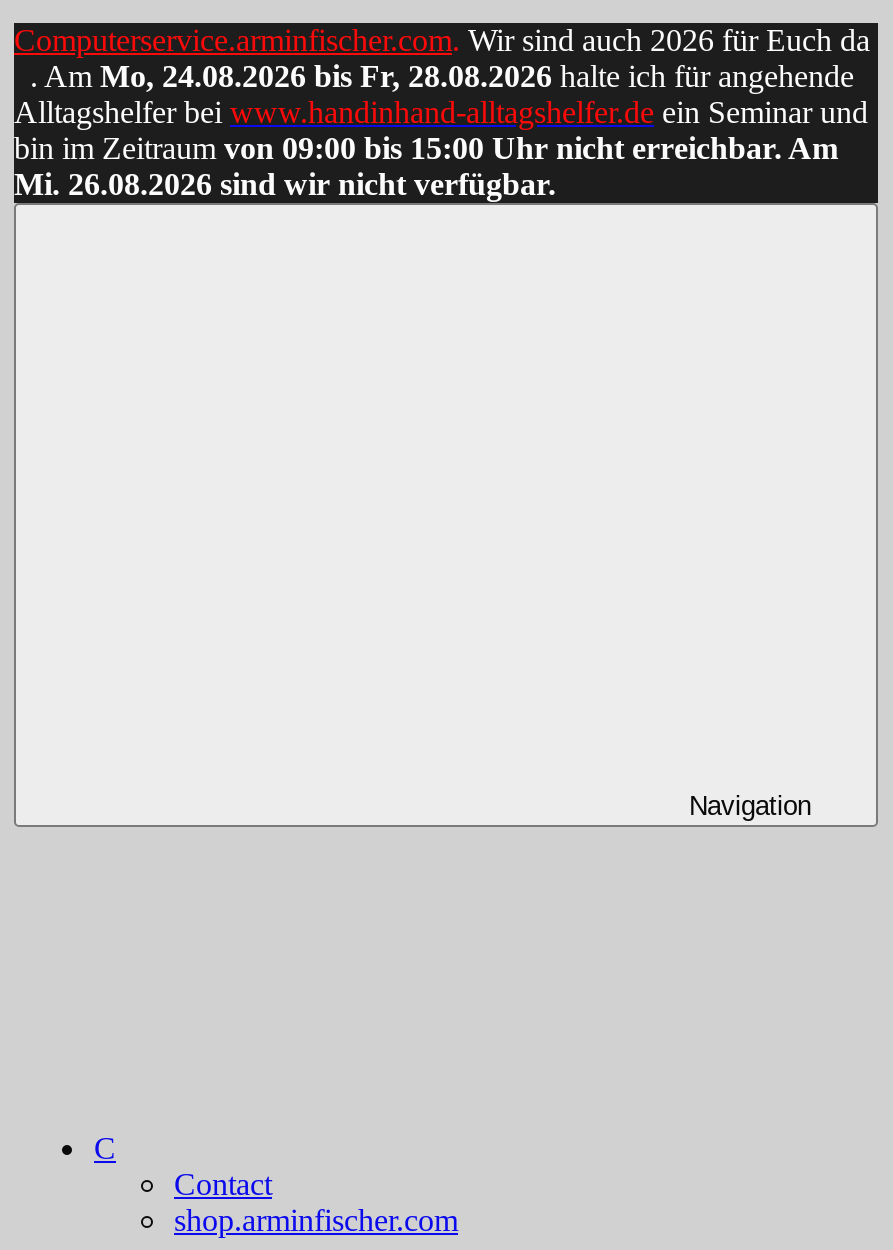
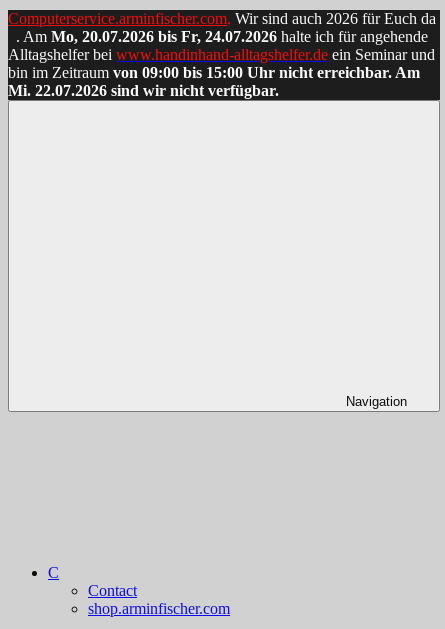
[14,60,854,94] . Am Mo, 24.08.2026 bis Fr, 28.08.2026 halte ich für angehende -> [8,28,428,45] . Am Mo, 20.07.2026 bis Fr, 24.07.2026 halte ich für angehende
[14,168,564,202] Mi. 26.08.2026 sind wir nicht verfügbar. -> [8,82,283,99] Mi. 22.07.2026 sind wir nicht verfügbar.

